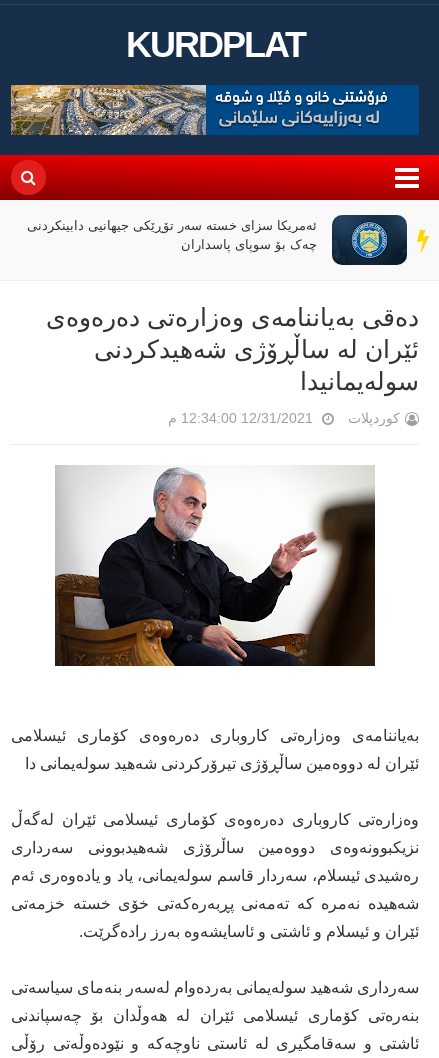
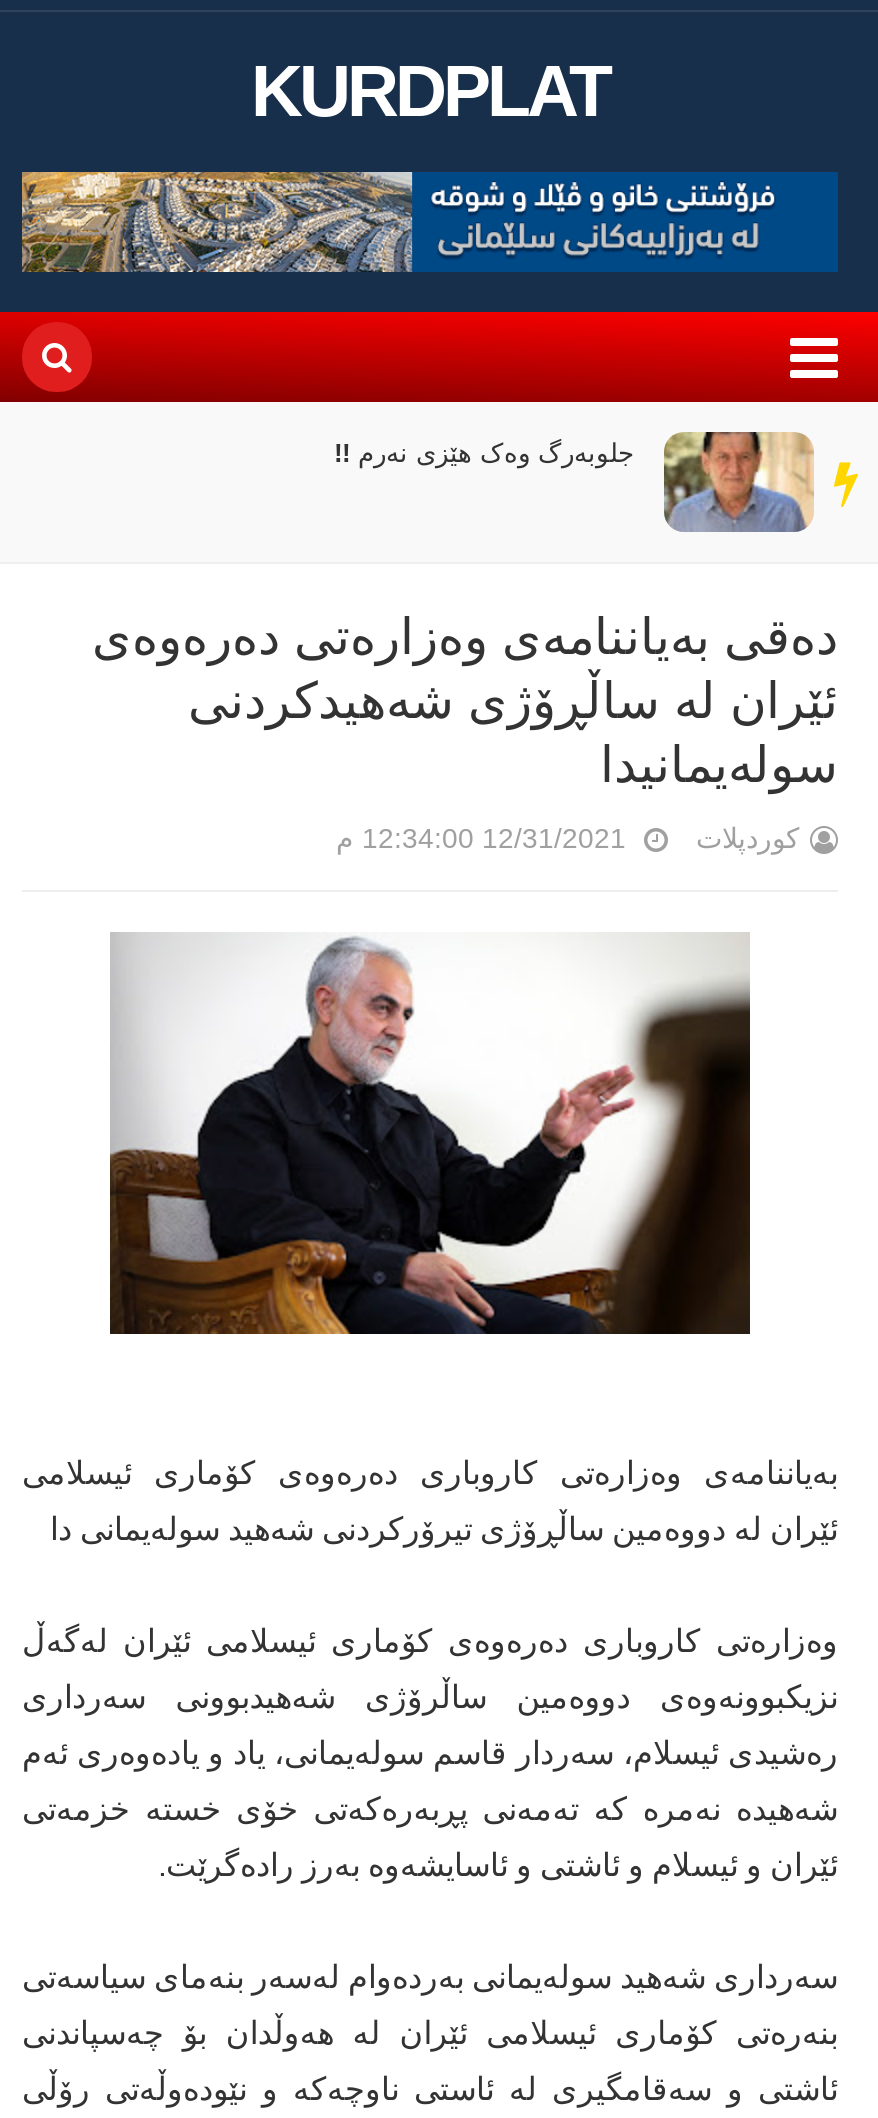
[27,214,408,265] [image] | ئەمریکا سزای خستە سەر تۆڕێکی جیهانیی دابینکردنی | چەک بۆ سوپای پاسداران -> [334,430,814,530] [image] | جلوبەرگ وەک هێزی نەرم !!

